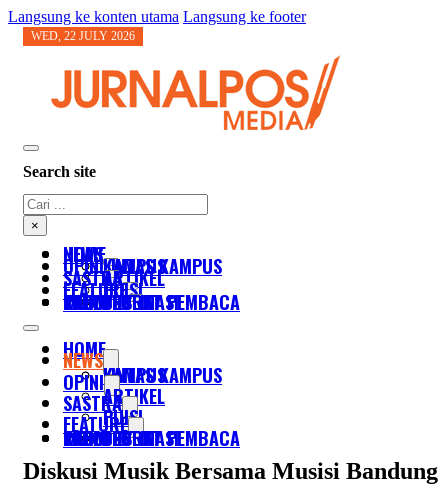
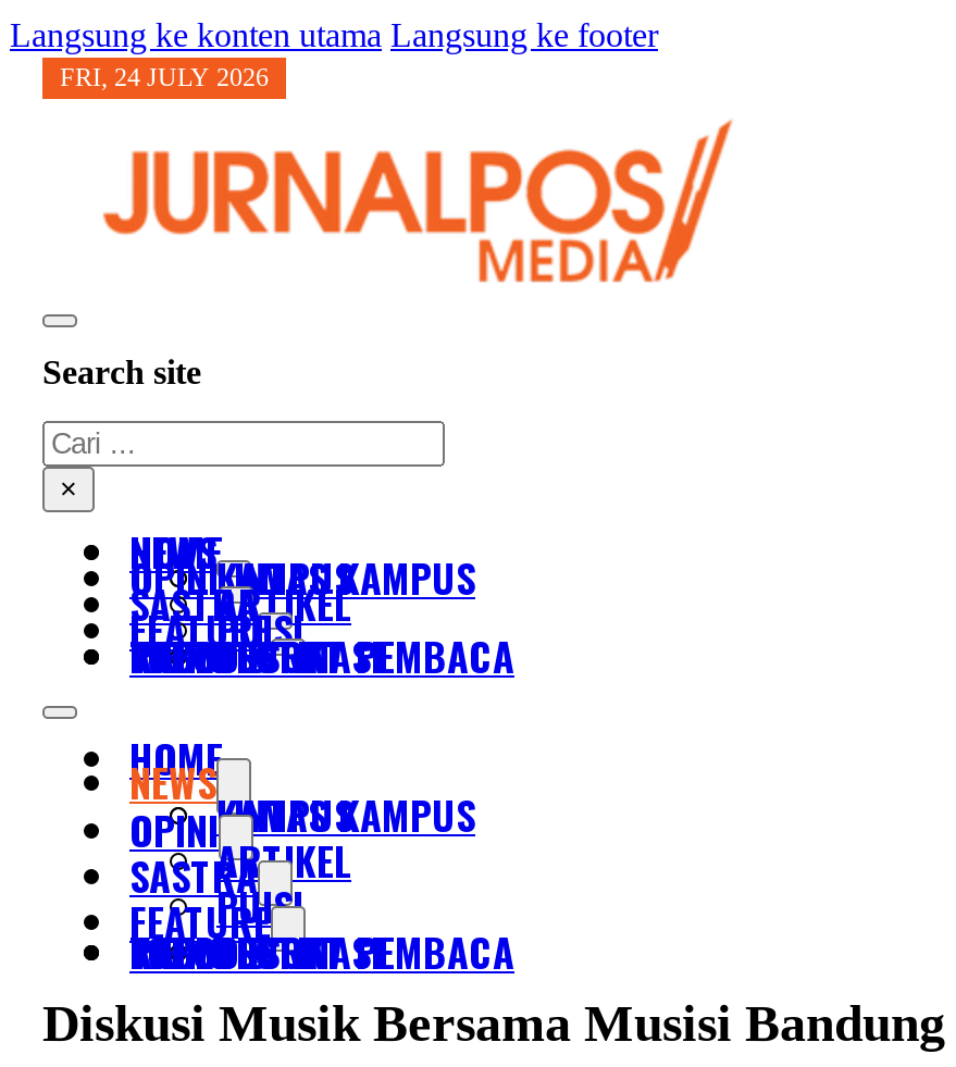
[31,29,135,43] WED, 22 JULY 2026 -> [60,62,269,92] FRI, 24 JULY 2026

